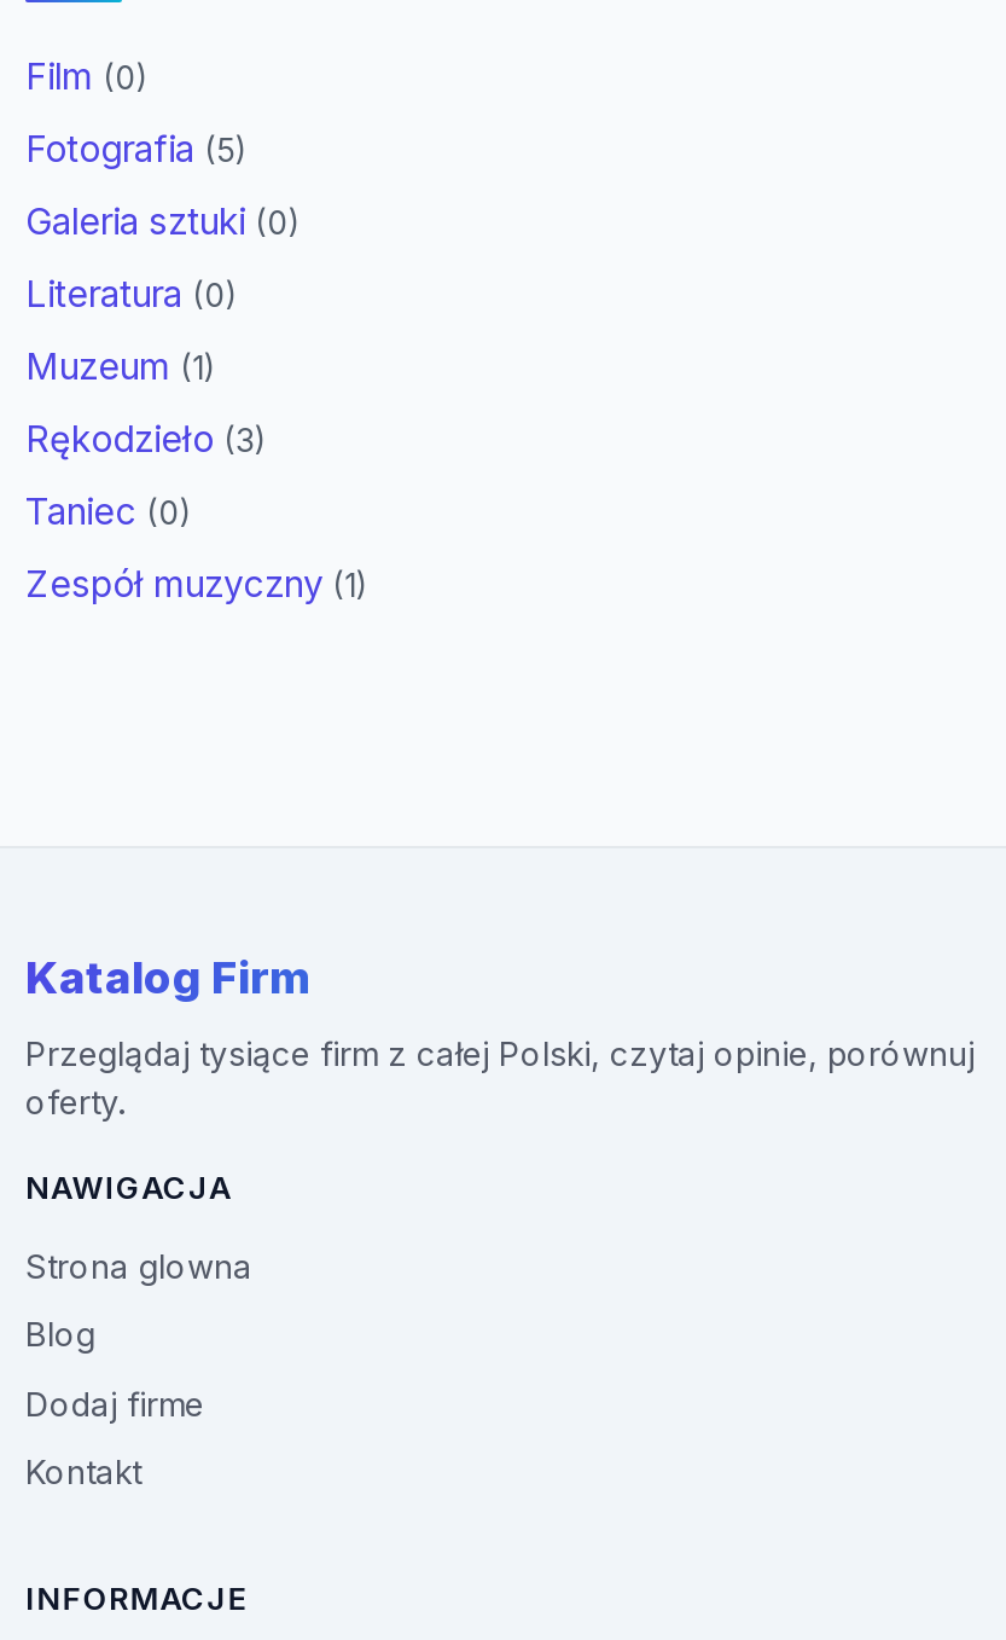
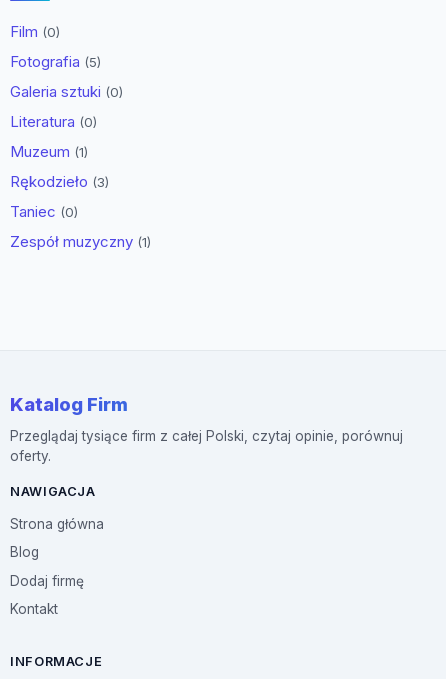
[25,1247,252,1286] Strona glowna -> [10,516,104,532] Strona główna
[25,1384,204,1423] Dodaj firme -> [10,573,84,589] Dodaj firmę

